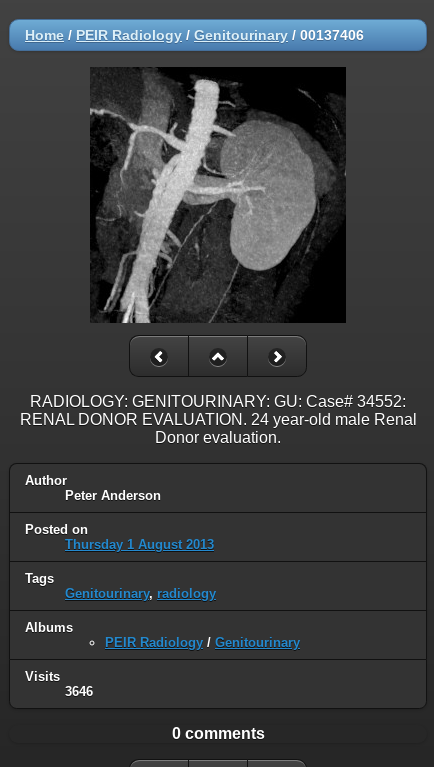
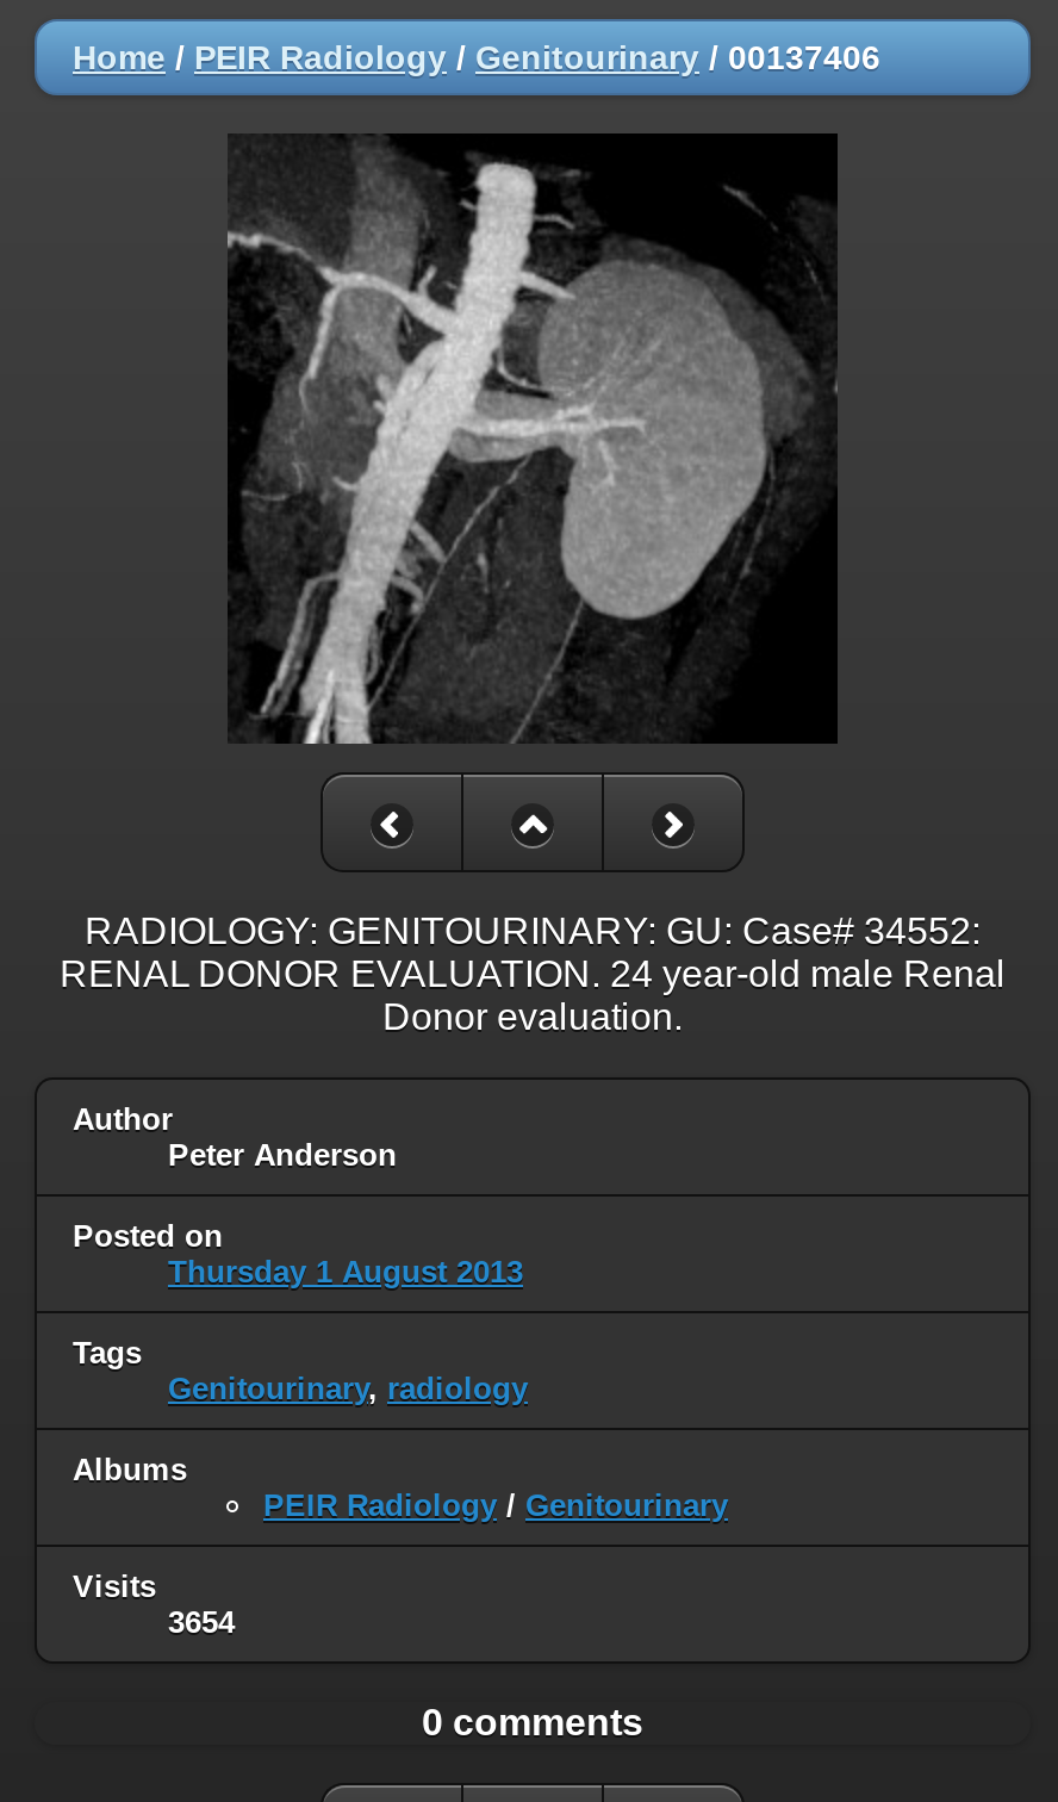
[65,684,93,699] 3646 -> [168,1604,235,1639] 3654

